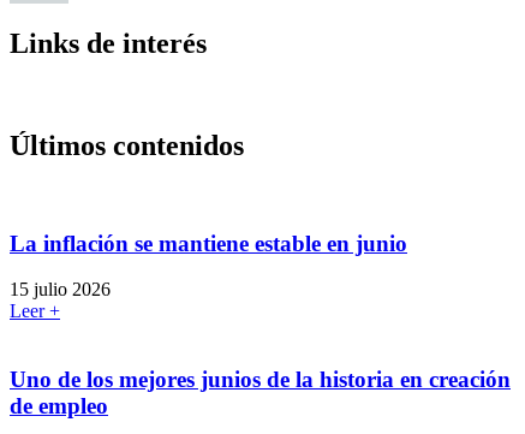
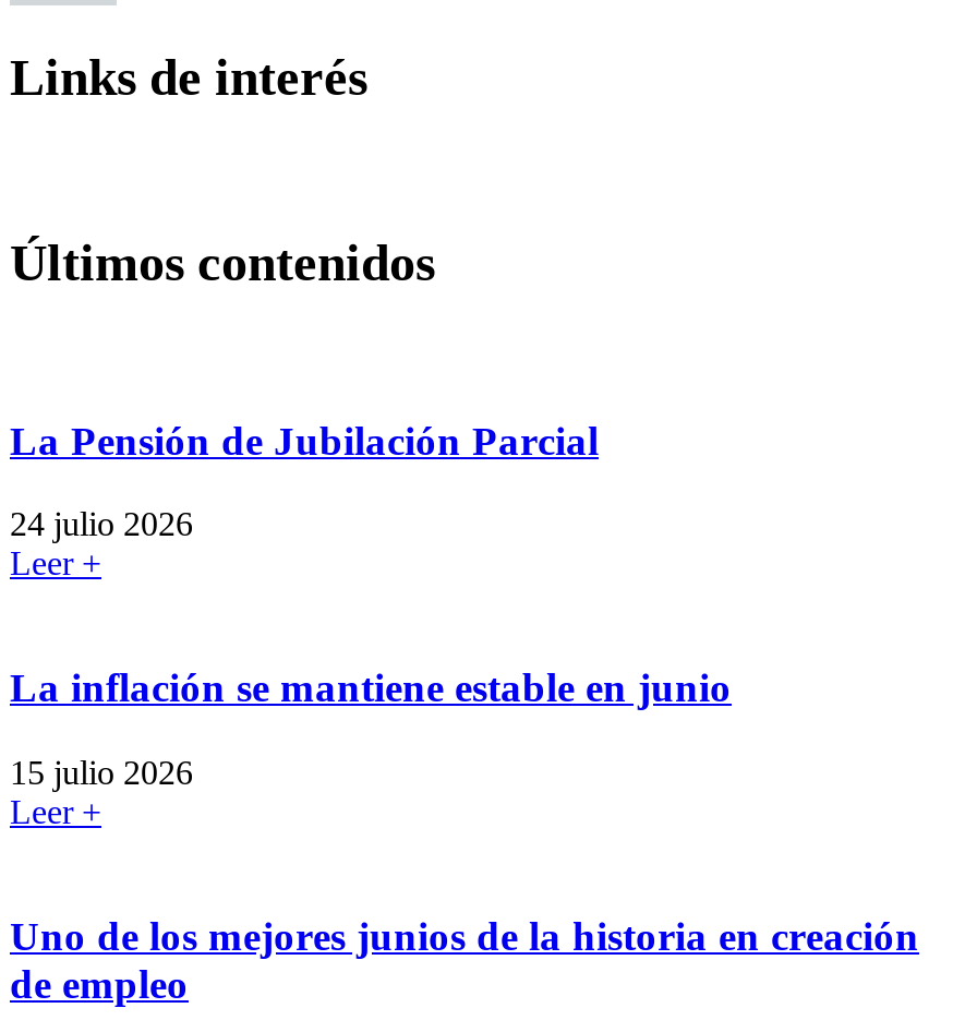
none -> [10,417,599,582] La Pensión de Jubilación Parcial | 24 julio 2026 | Leer +

